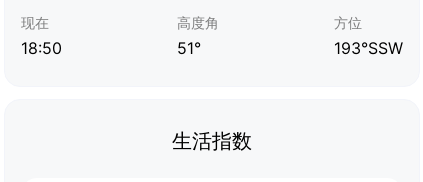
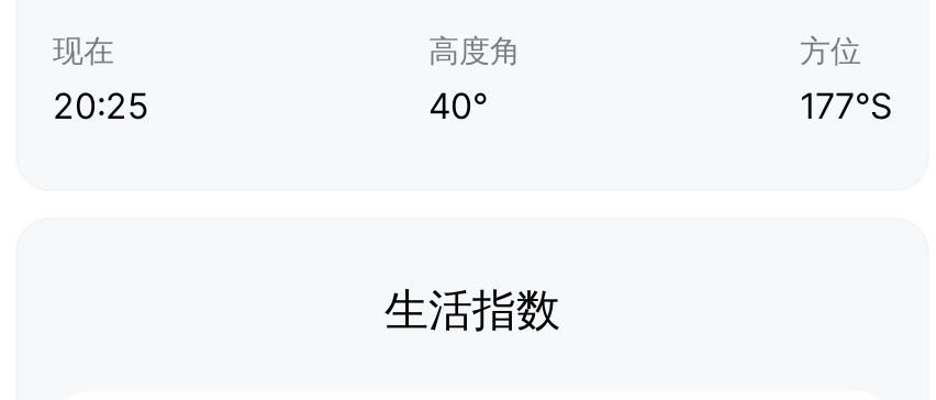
[21,38,62,58] 18:50 -> [53,84,149,128] 20:25
[177,38,201,58] 51° -> [428,84,488,128] 40°
[334,38,403,58] 193°SSW -> [800,84,892,128] 177°S

